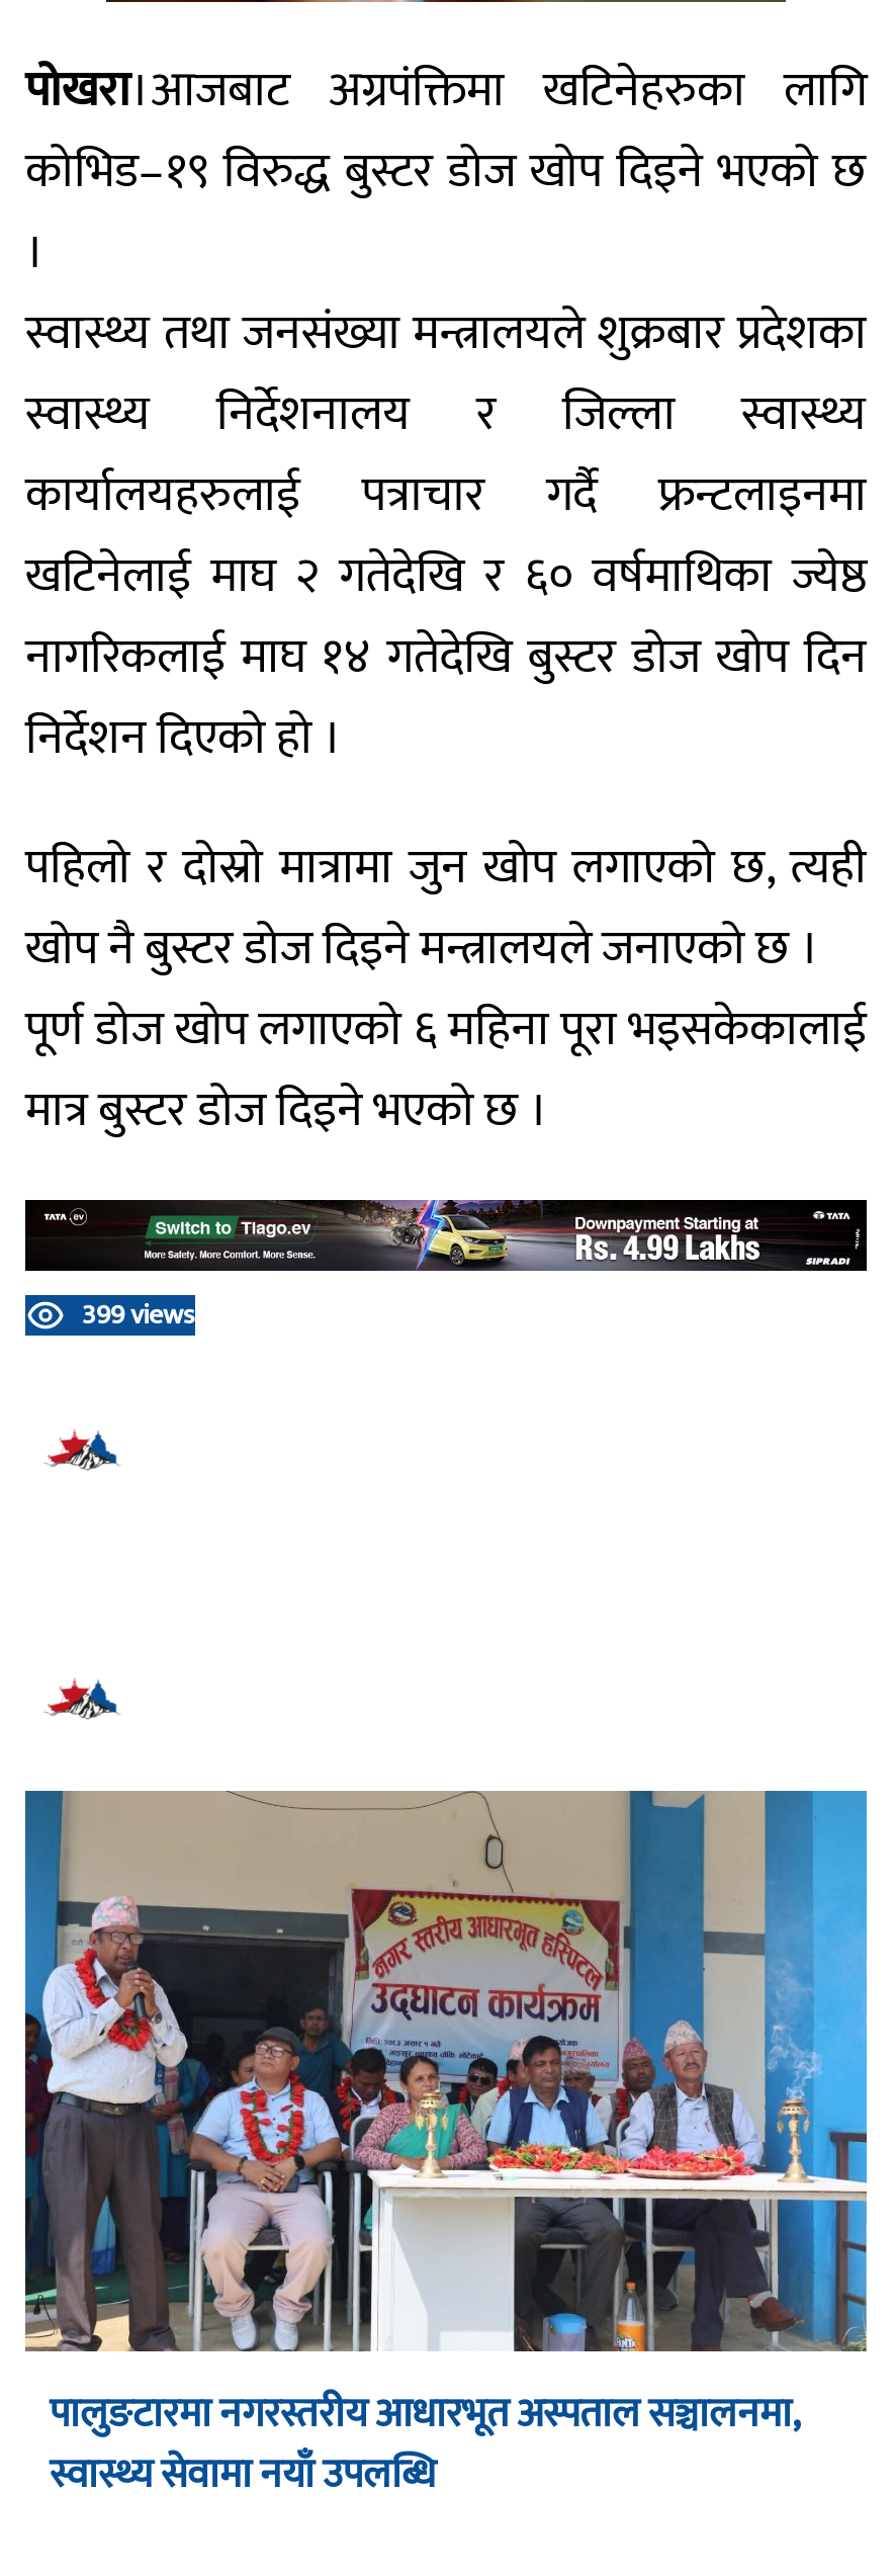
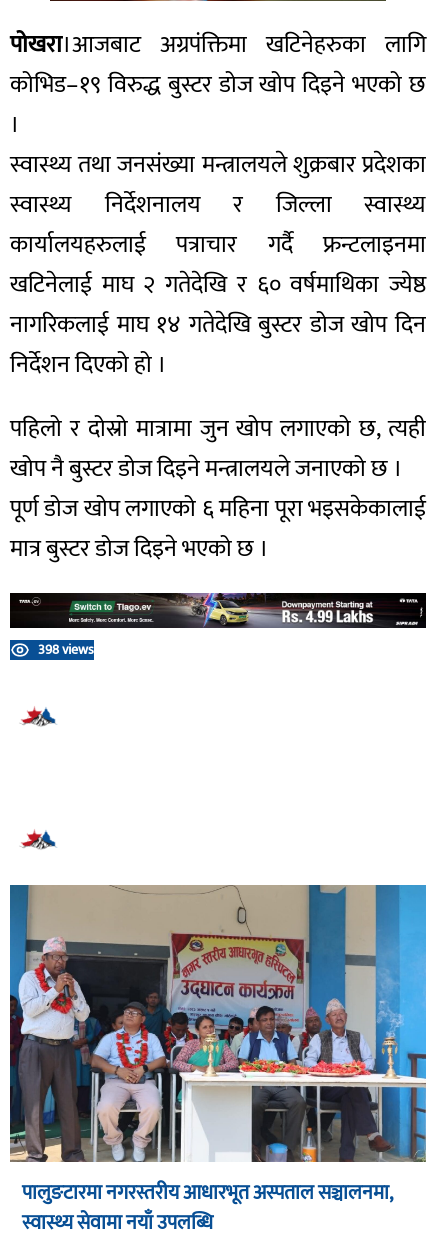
[82,1291,195,1338] 399 views -> [38,638,94,661] 398 views

